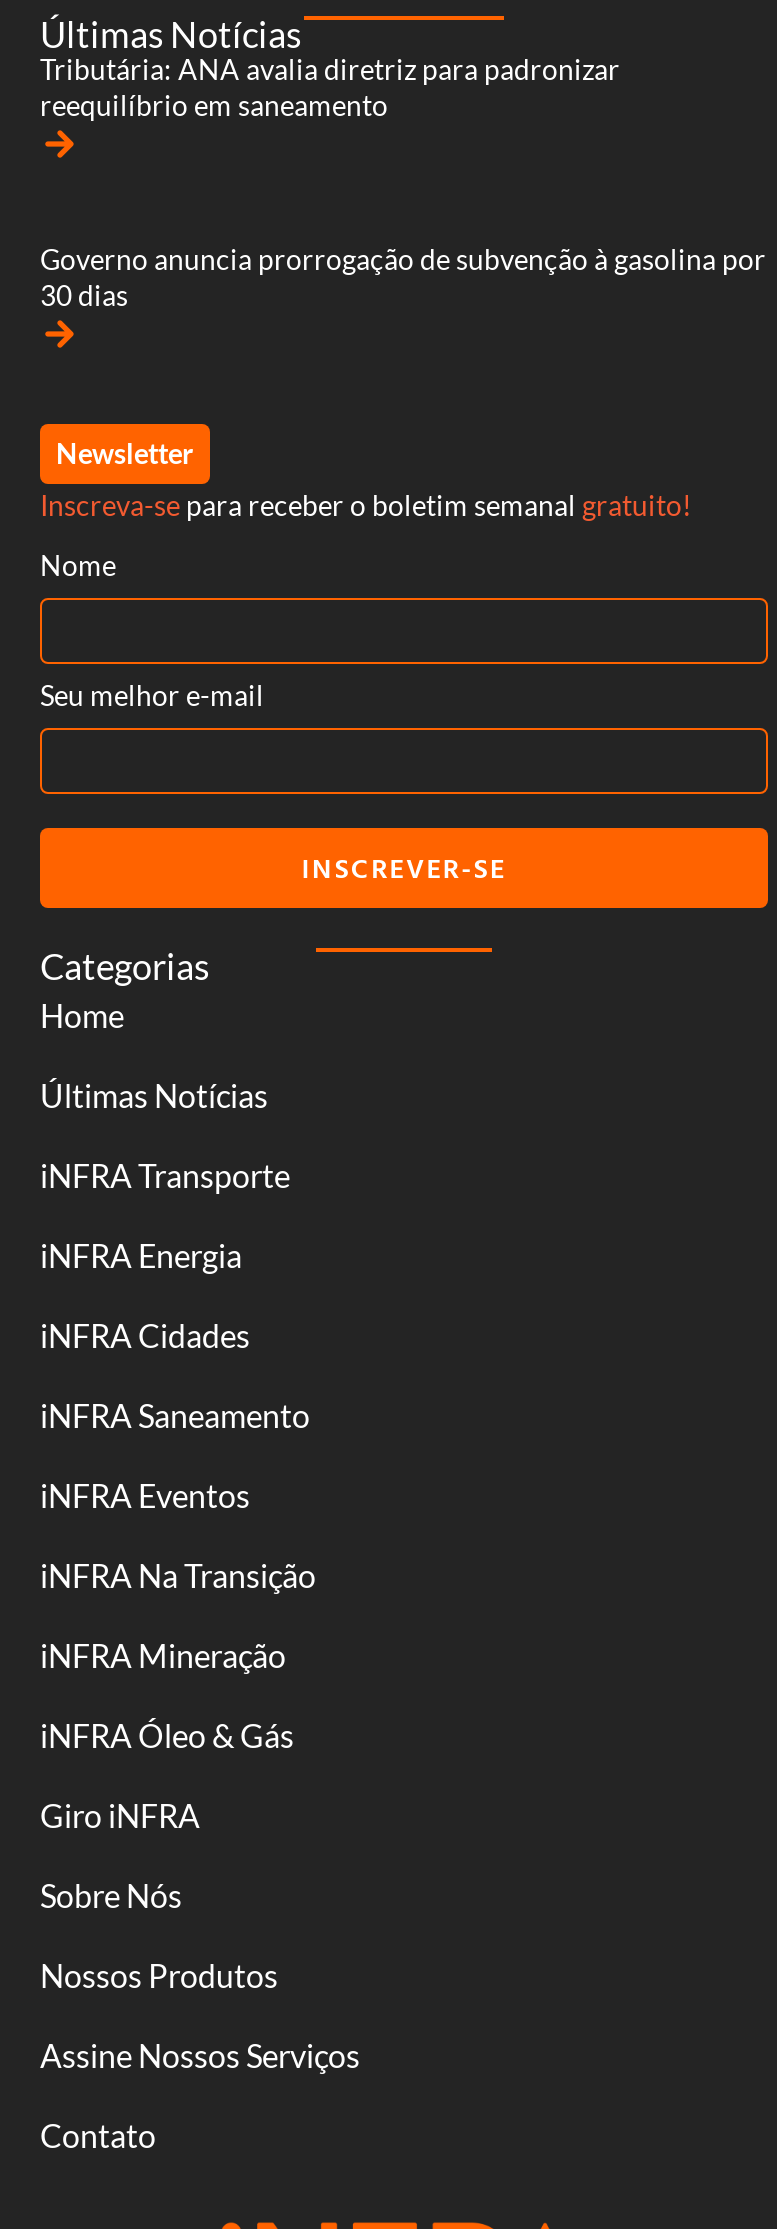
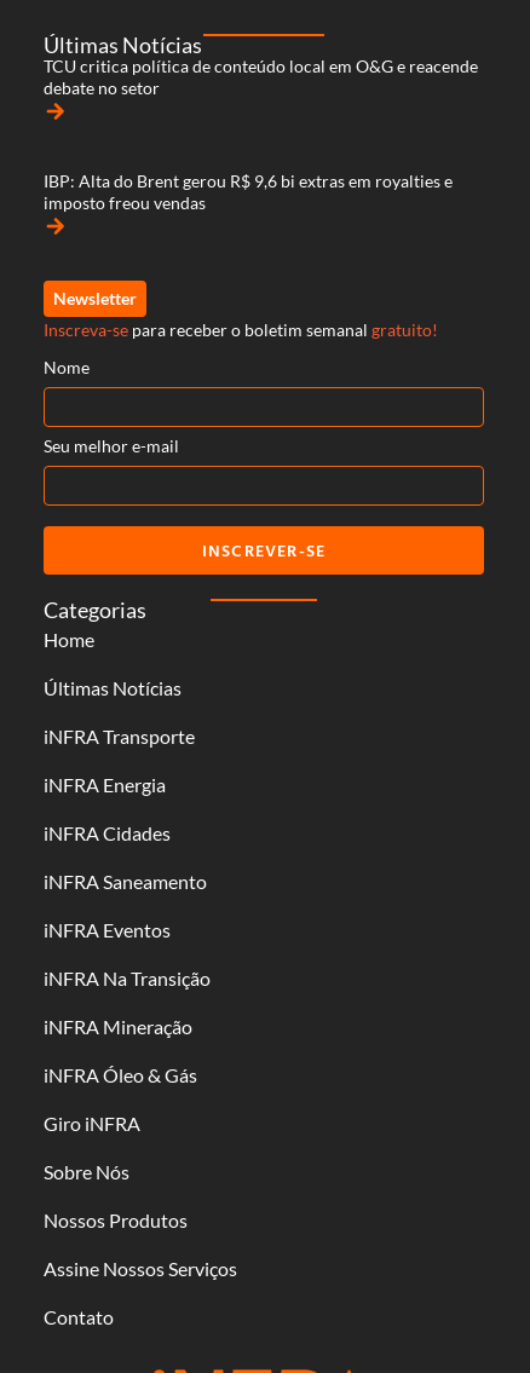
[40,52,620,122] Tributária: ANA avalia diretriz para padronizar | reequilíbrio em saneamento -> [44,56,478,98] TCU critica política de conteúdo local em O&G e reacende | debate no setor
[40,242,766,312] Governo anuncia prorrogação de subvenção à gasolina por | 30 dias -> [44,171,453,213] IBP: Alta do Brent gerou R$ 9,6 bi extras em royalties e | imposto freou vendas

